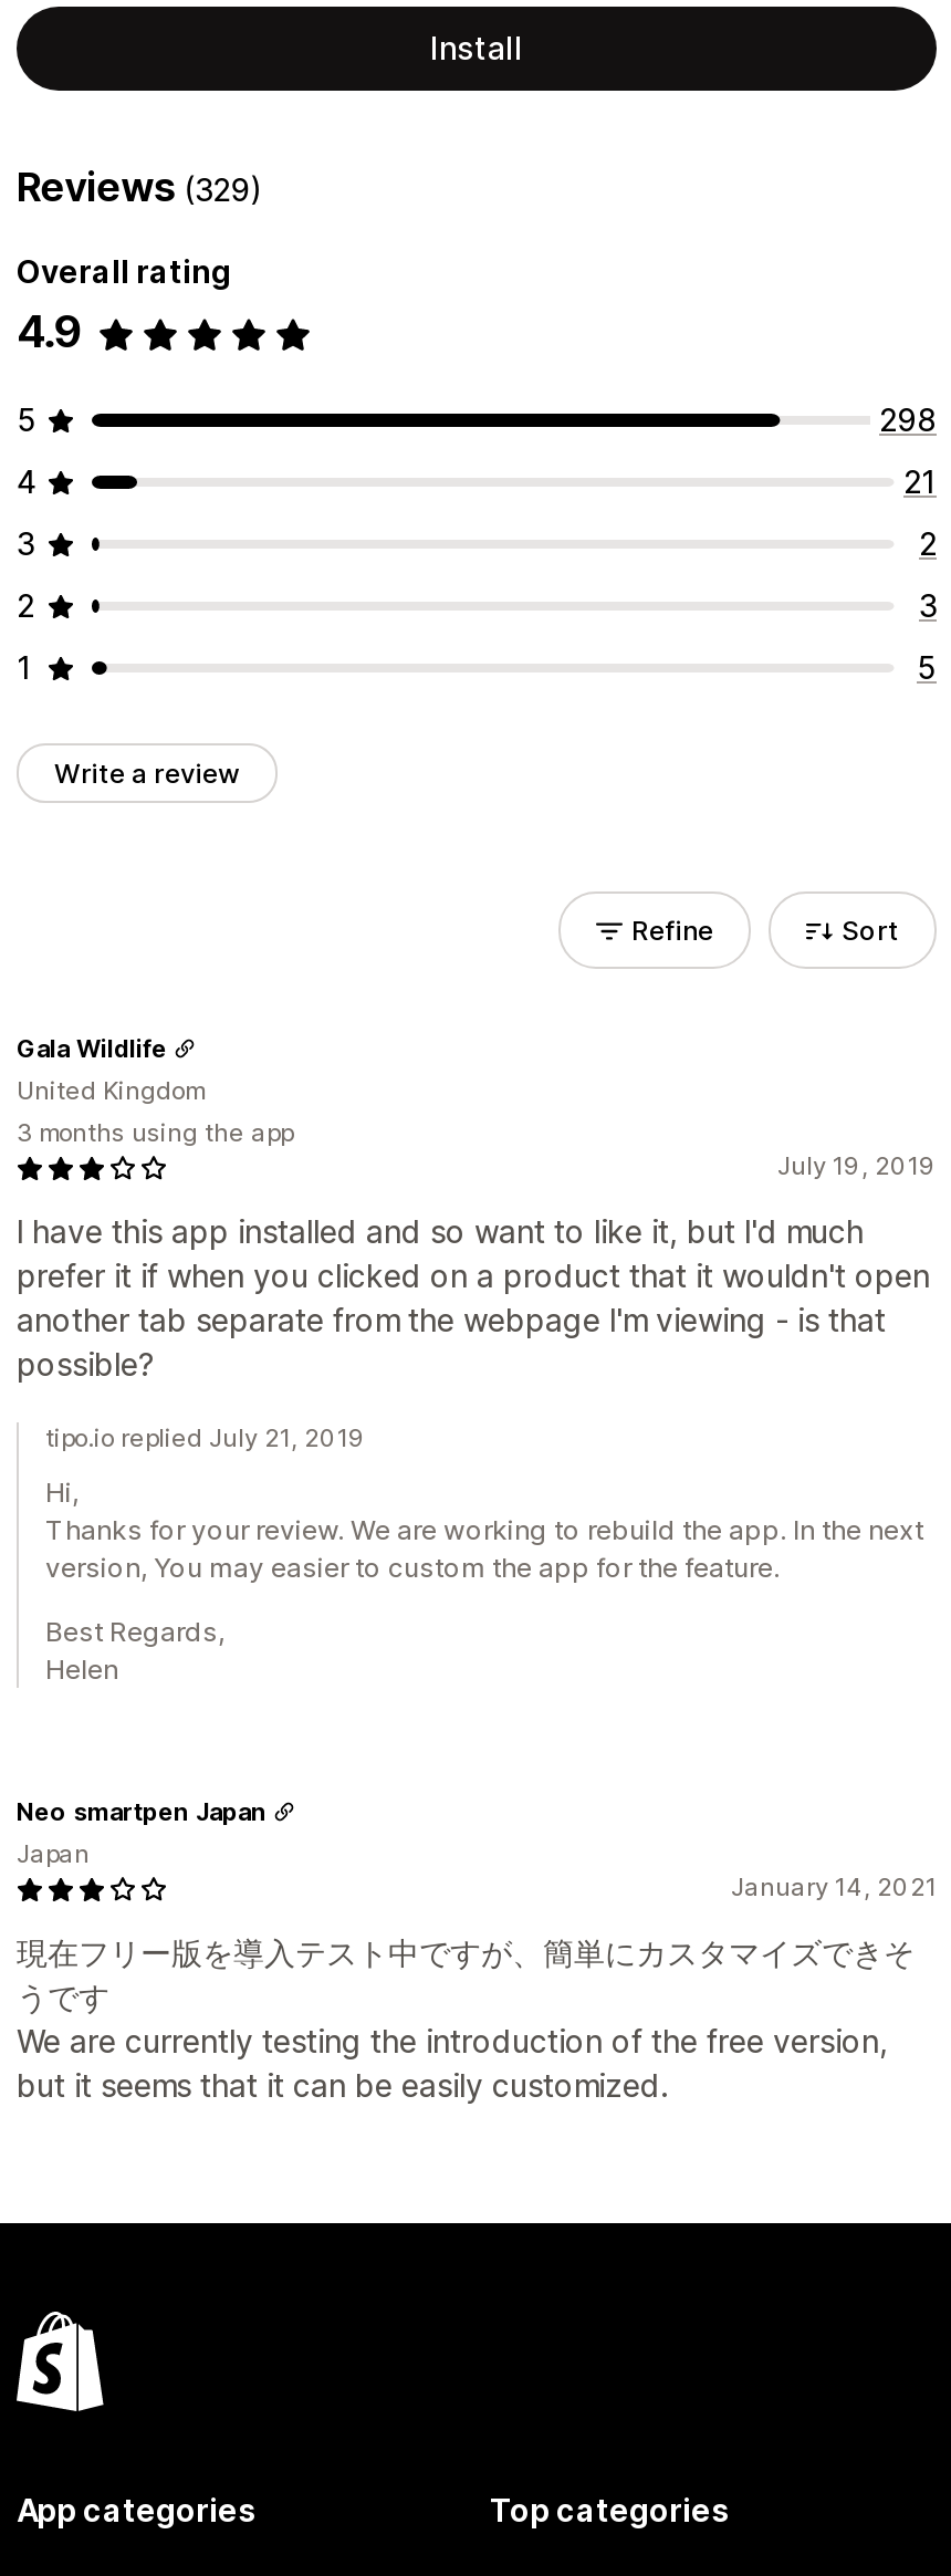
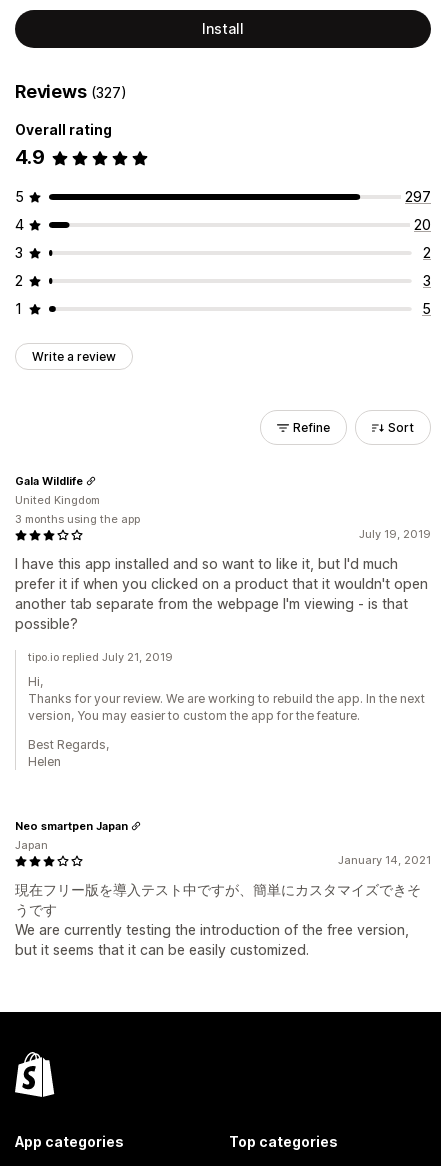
[17,164,263,210] Reviews (329) -> [15,81,127,102] Reviews (327)
[879,400,937,438] 298 -> [405,188,431,205] 297
[903,462,937,500] 21 -> [414,216,431,233] 20

